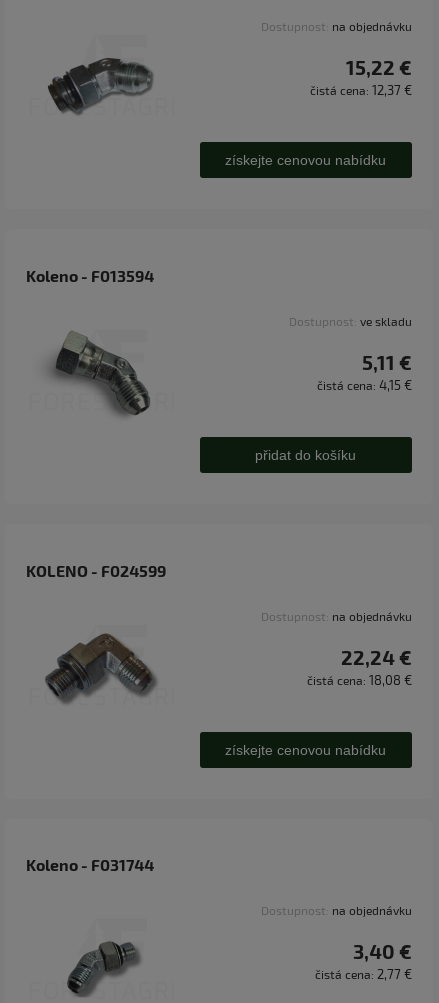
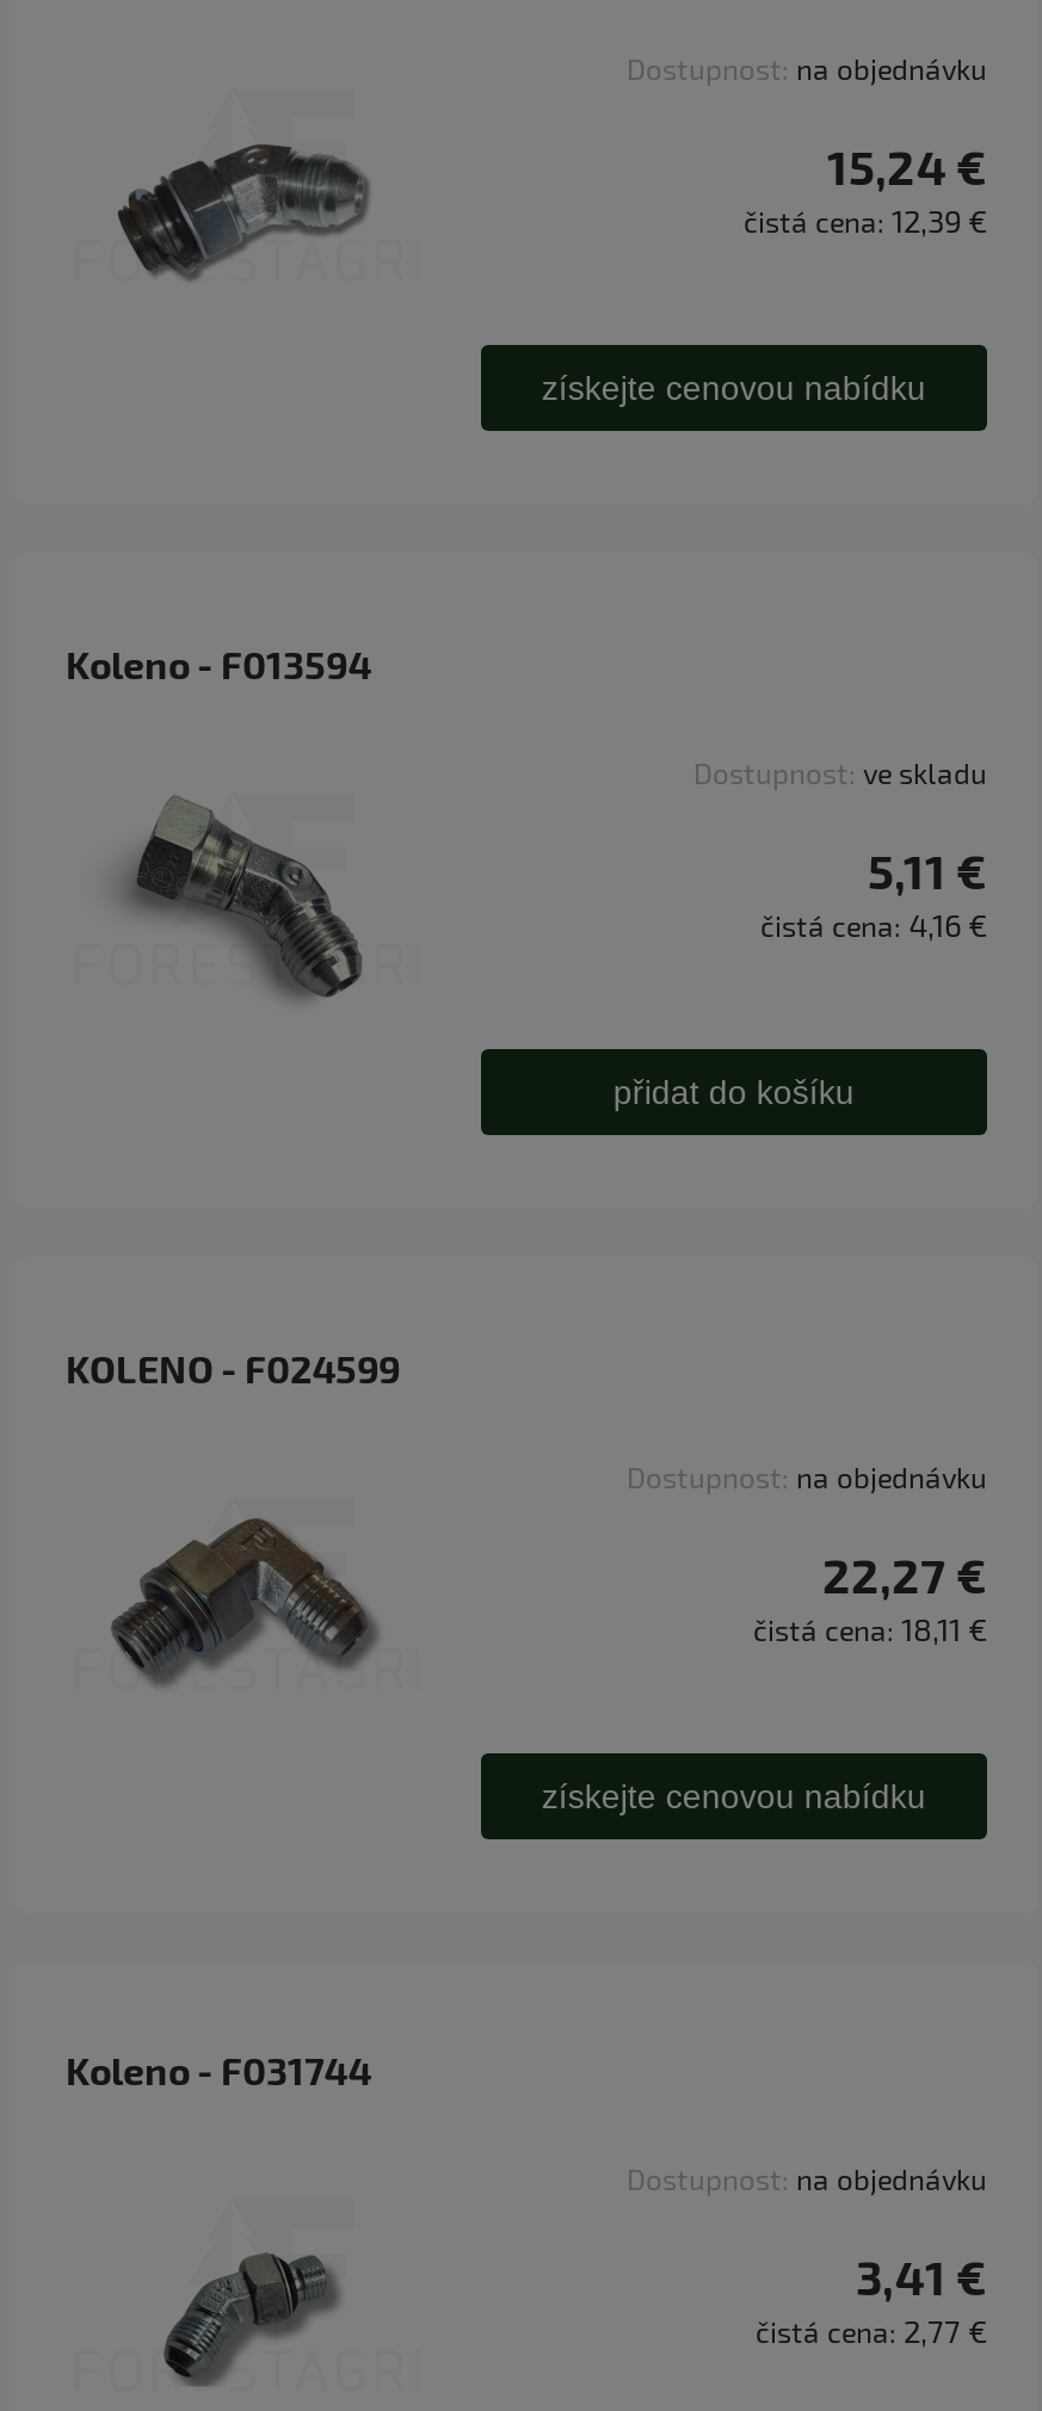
[346,55,412,79] 15,22 € -> [827,137,987,194] 15,24 €
[310,82,412,98] čistá cena: 12,37 € -> [744,201,987,240] čistá cena: 12,39 €
[317,377,412,393] čistá cena: 4,15 € -> [760,905,987,943] čistá cena: 4,16 €
[341,644,412,668] 22,24 € -> [822,1544,987,1602] 22,27 €
[307,671,412,687] čistá cena: 18,08 € -> [753,1609,987,1647] čistá cena: 18,11 €
[353,939,412,963] 3,40 € -> [856,2248,987,2305] 3,41 €

